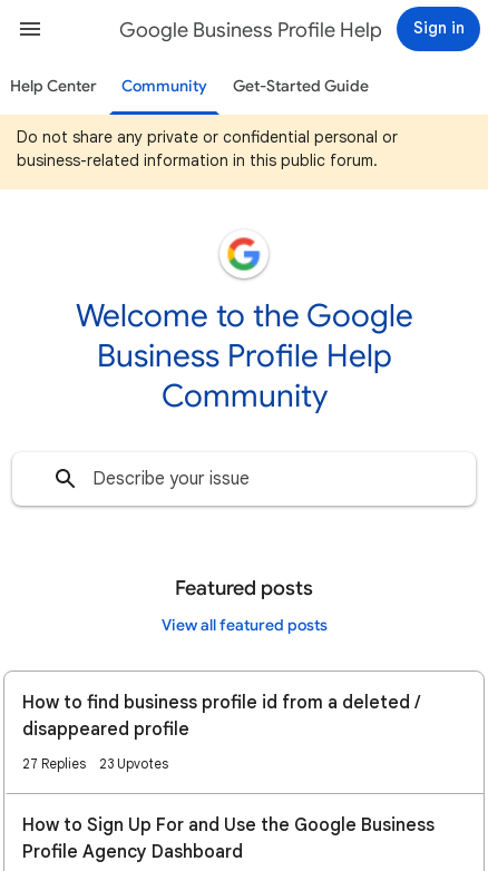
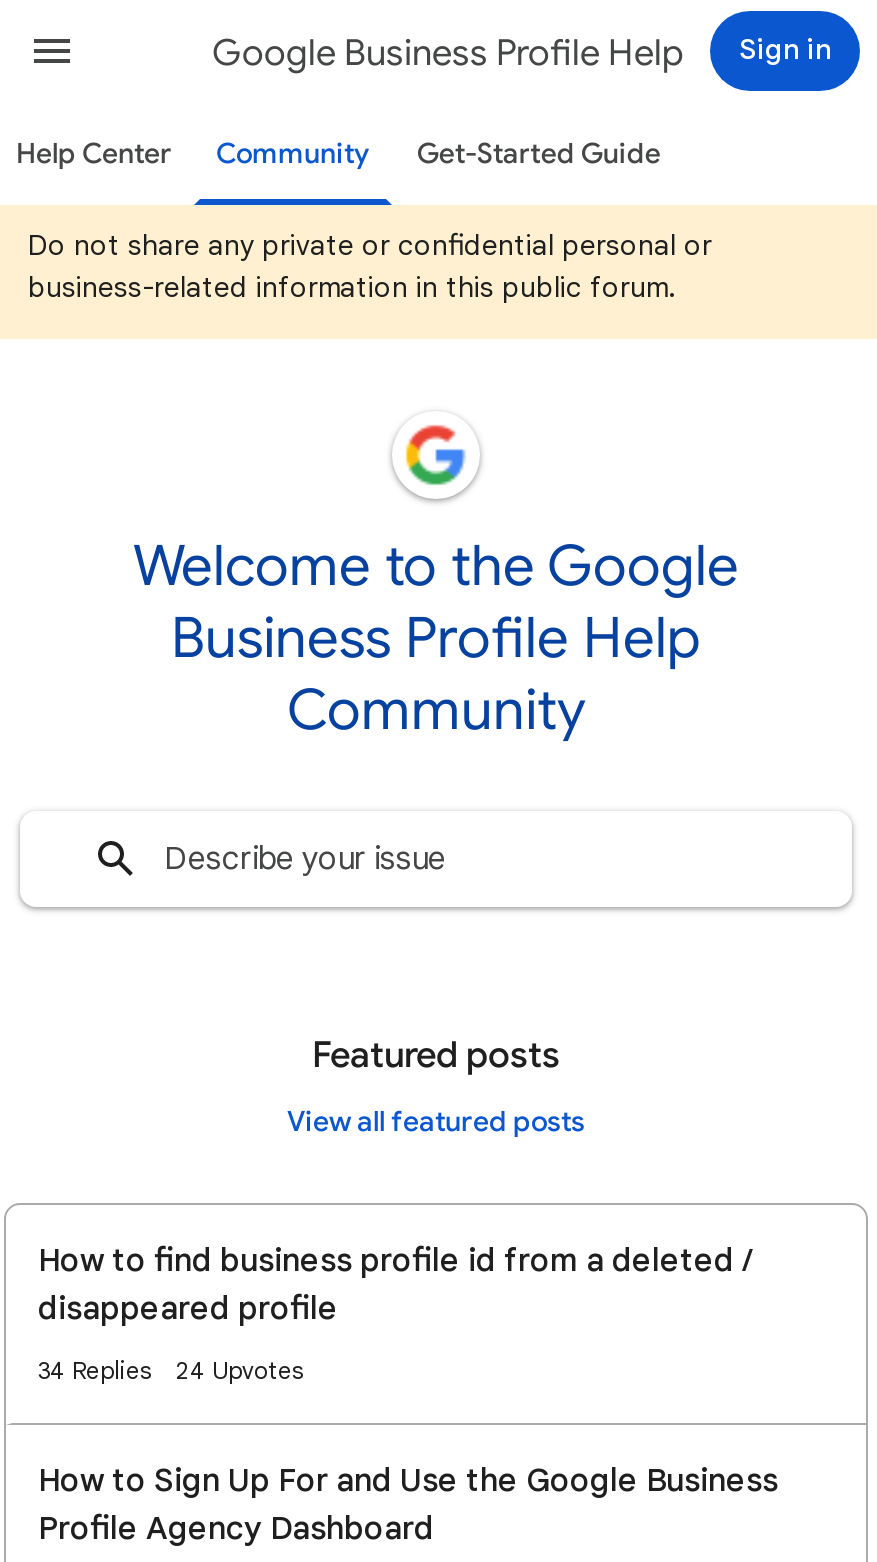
[22,755,86,772] 27 Replies -> [38,1355,152,1385] 34 Replies
[99,755,168,772] 23 Upvotes -> [176,1355,304,1385] 24 Upvotes

